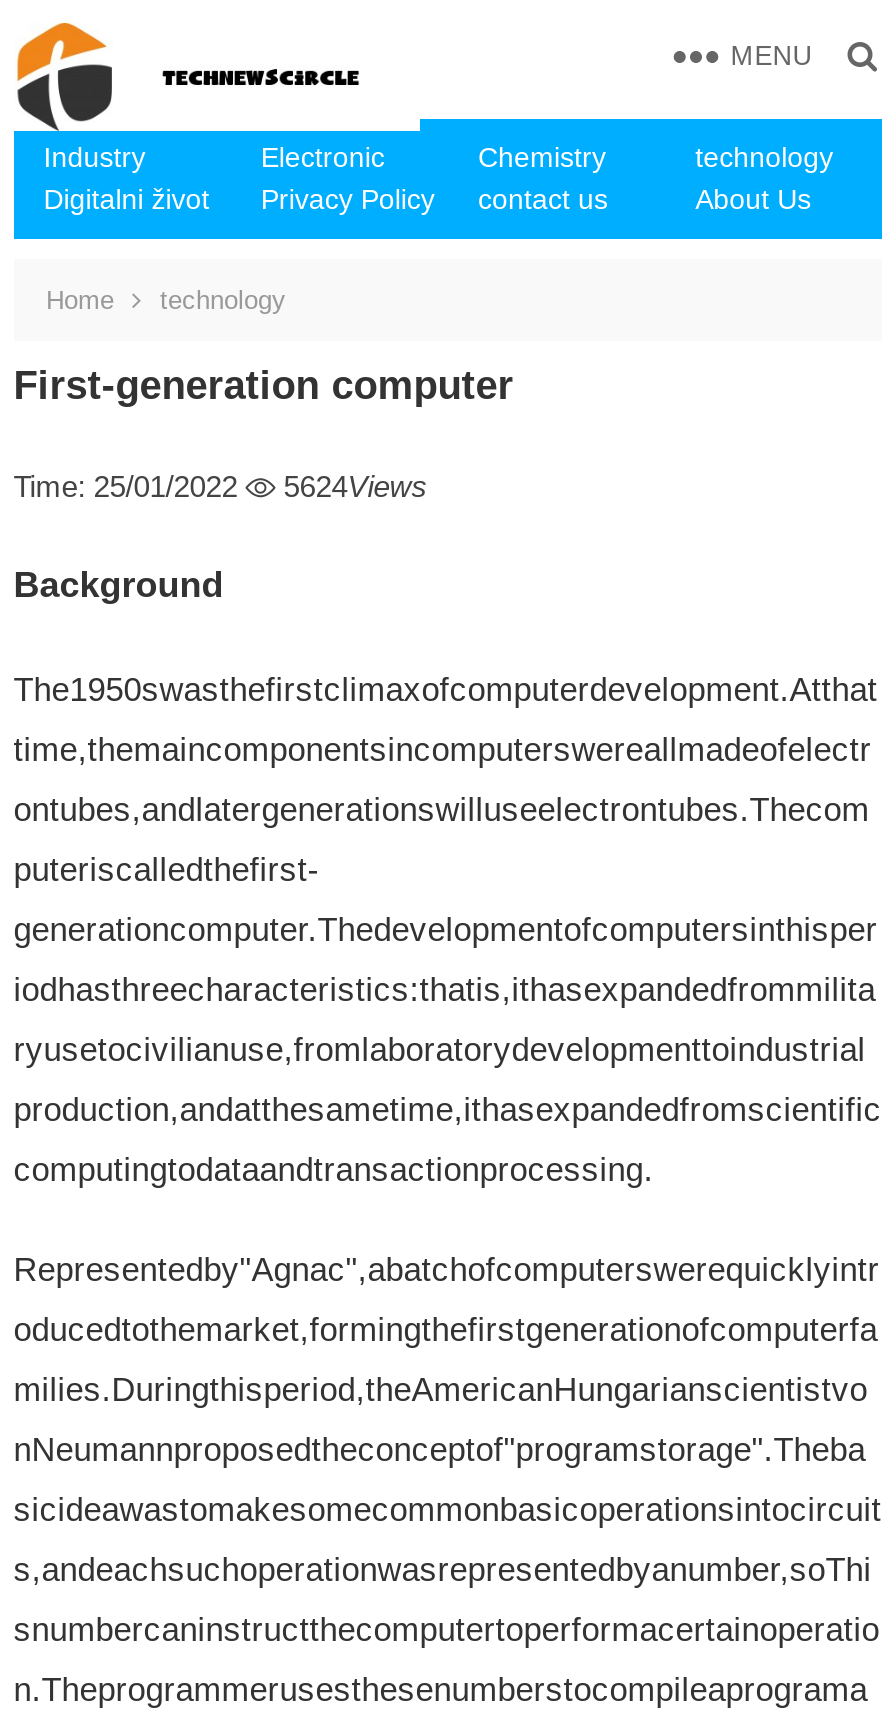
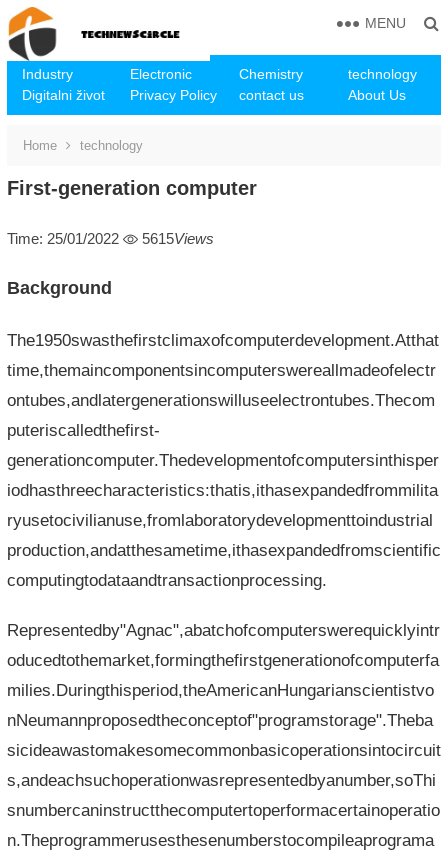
[13,469,427,503] Time: 25/01/2022 5624Views -> [7,230,214,247] Time: 25/01/2022 5615Views

